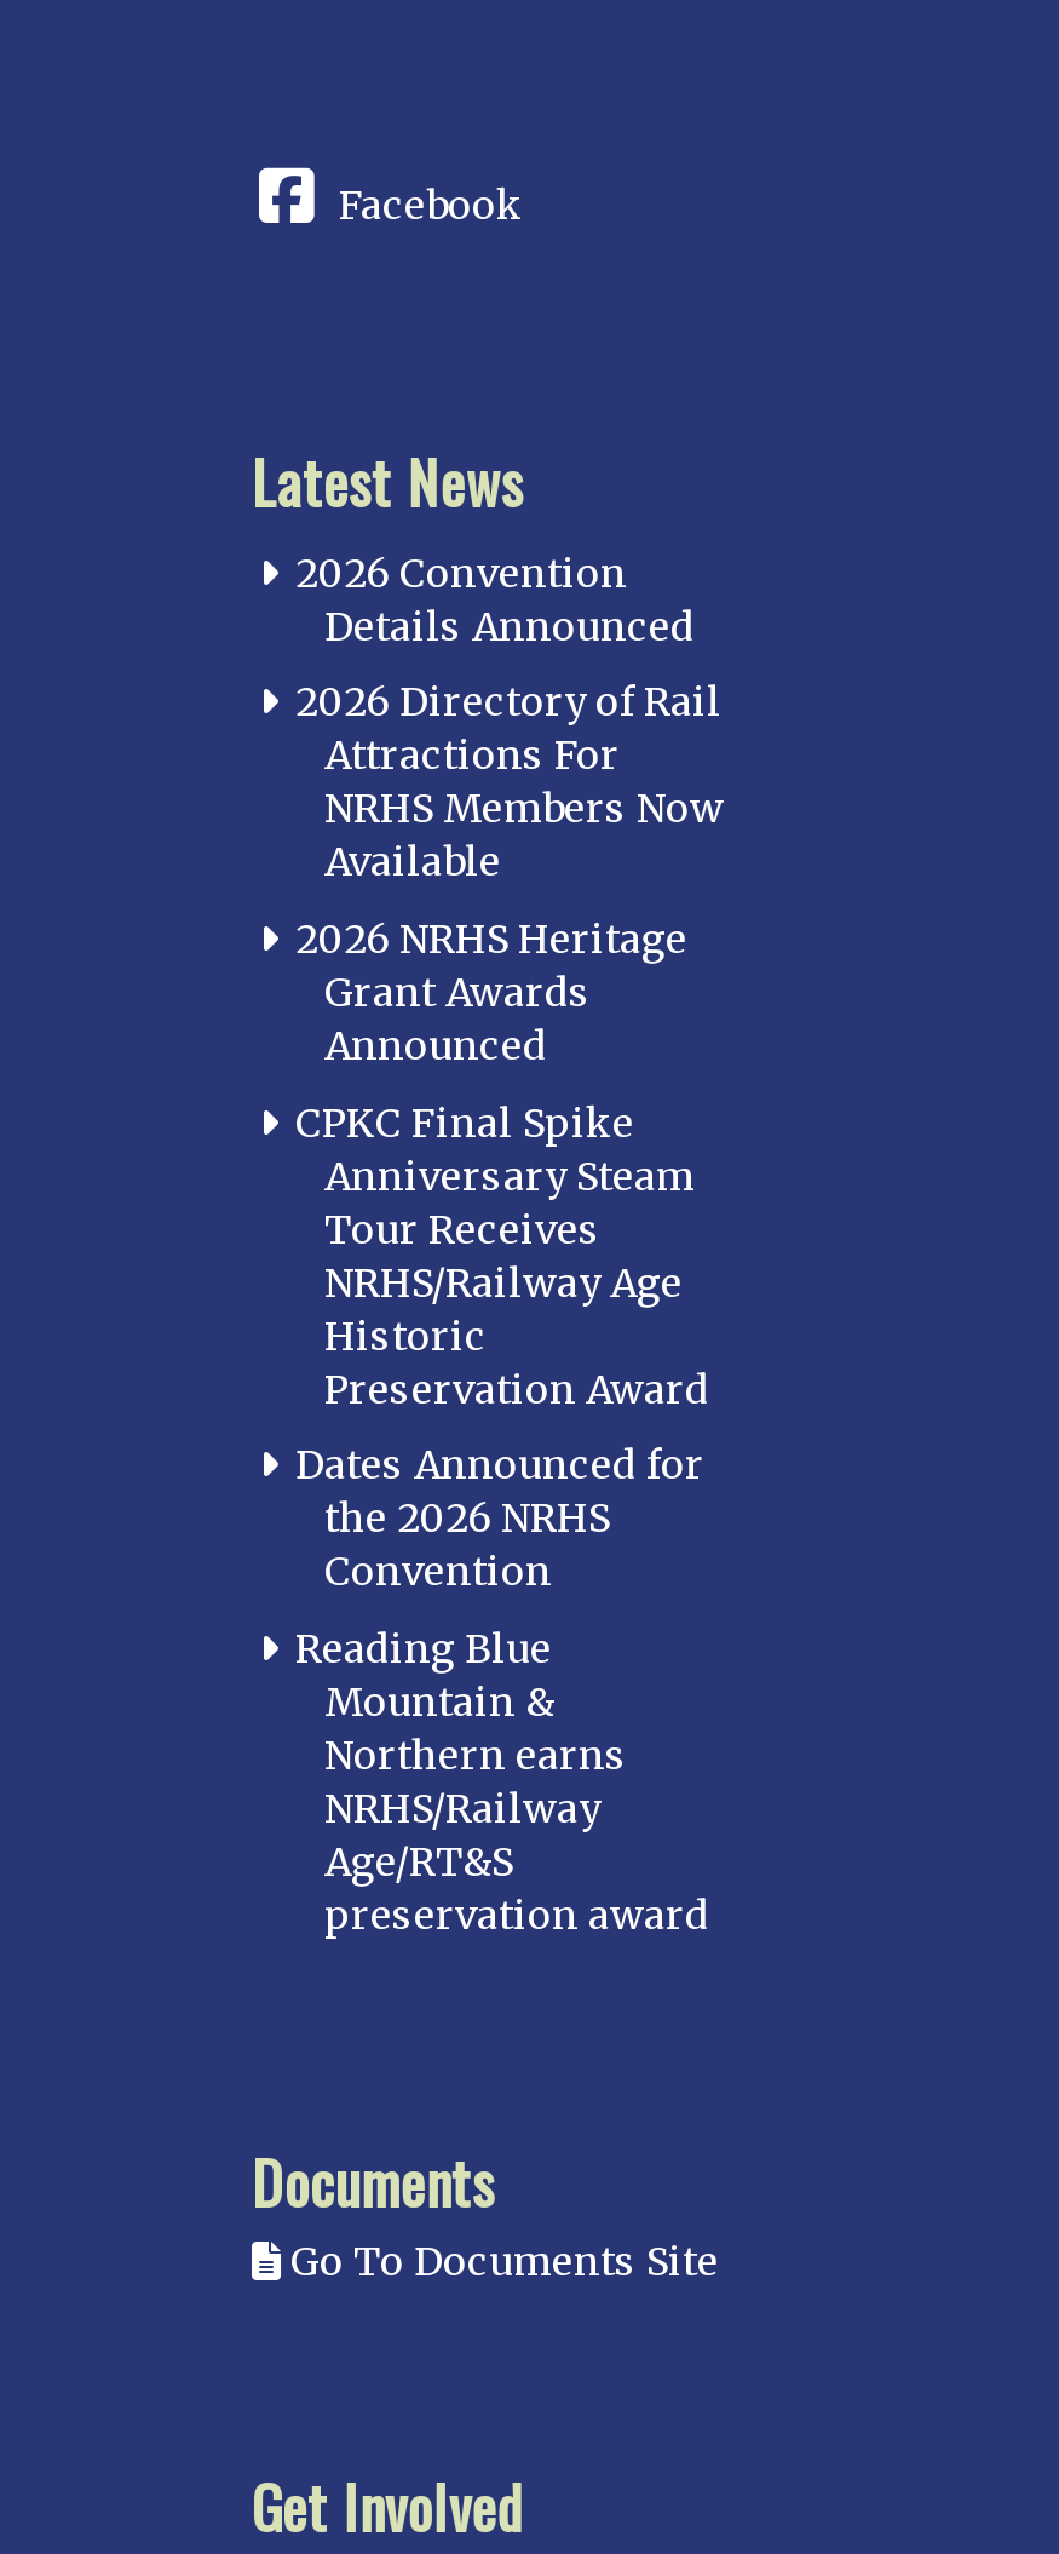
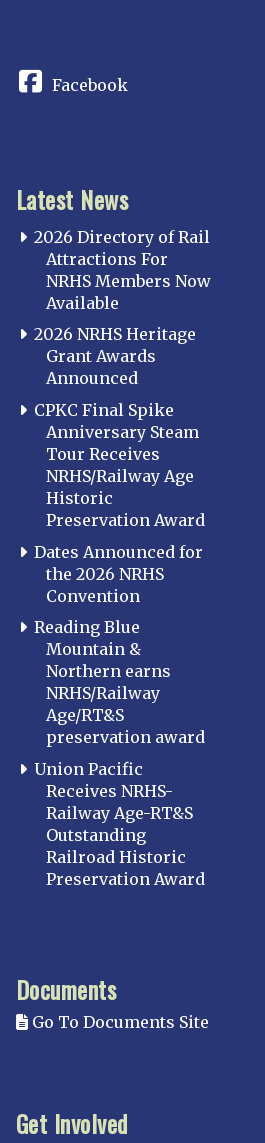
[295,548,695,650] 2026 Convention | Details Announced -> none
moved [295,678,724,1938] -> [34,227,211,747]: 2026 Directory of Rail | Attractions For | NRHS Members Now | ... | Age/RT&S | preservation award
none -> [34,759,205,889] Union Pacific | Receives NRHS- | Railway Age-RT&S | Outstanding | Railroad Historic | Preservation Award

